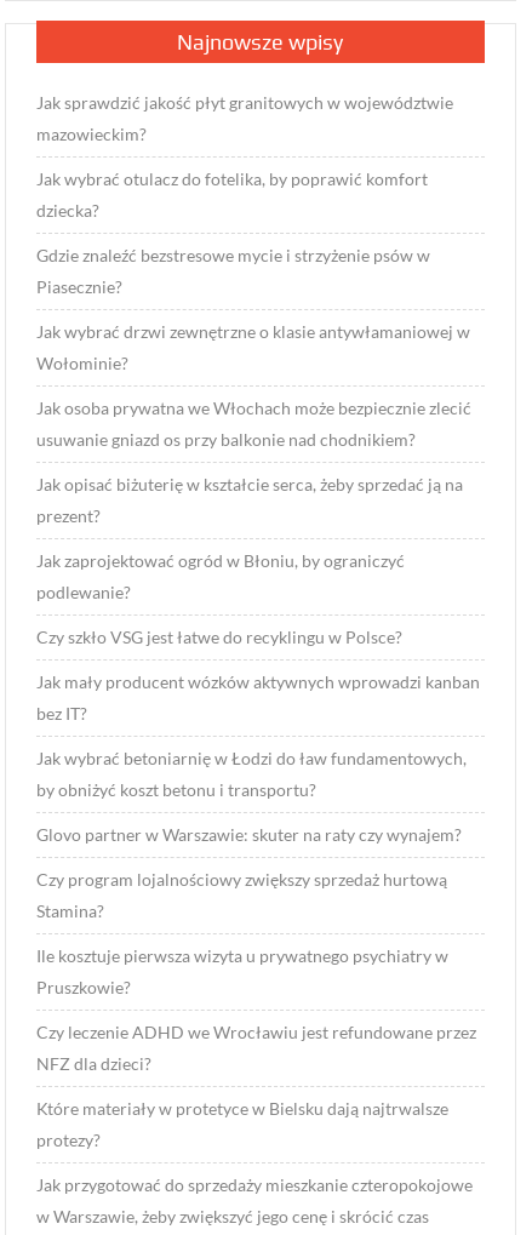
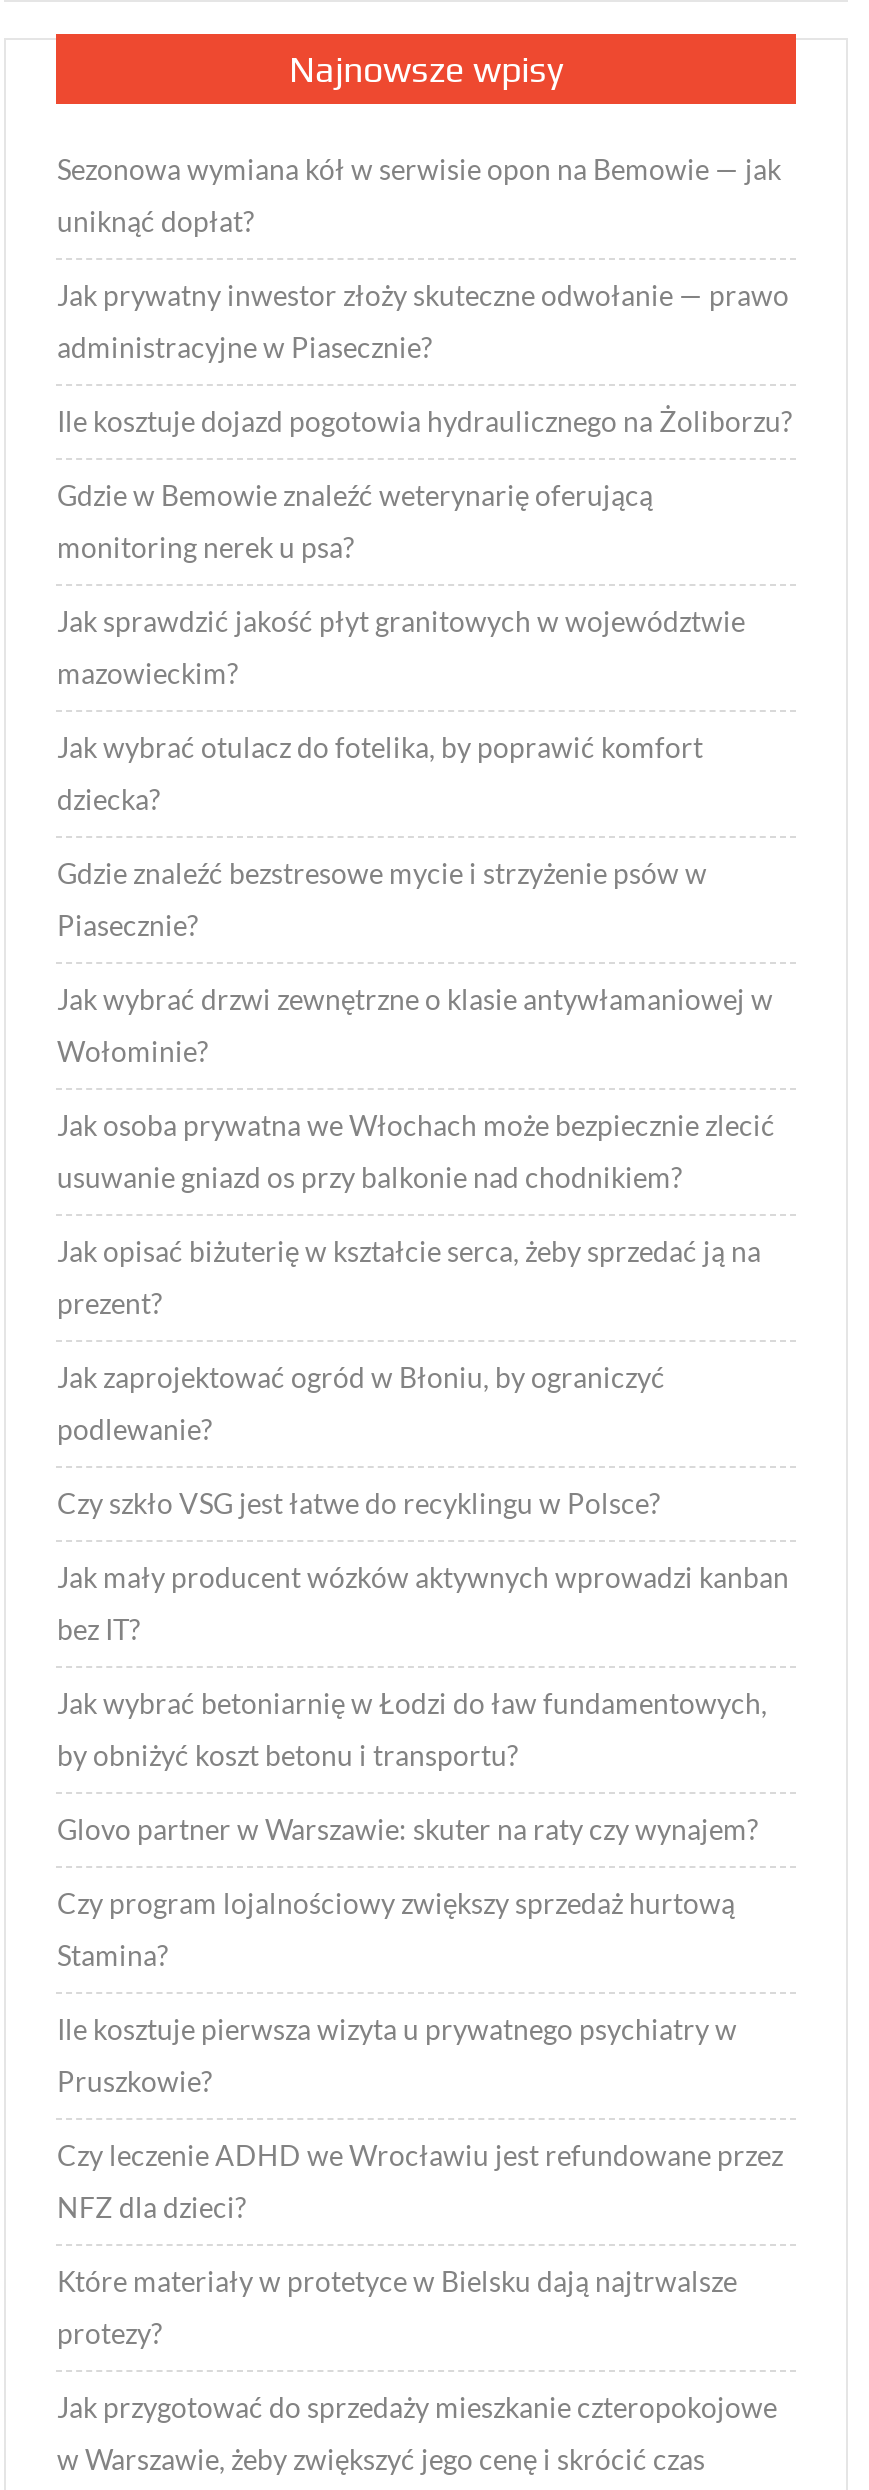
none -> [57,153,793,565] Sezonowa wymiana kół w serwisie opon na Bemowie — jak | uniknąć dopłat? | Jak prywatny inwestor złoży skuteczne odwołanie — prawo | administracyjne w Piasecznie? | Ile kosztuje dojazd pogotowia hydraulicznego na Żoliborzu? | Gdzie w Bemowie znaleźć weterynarię oferującą | monitoring nerek u psa?

